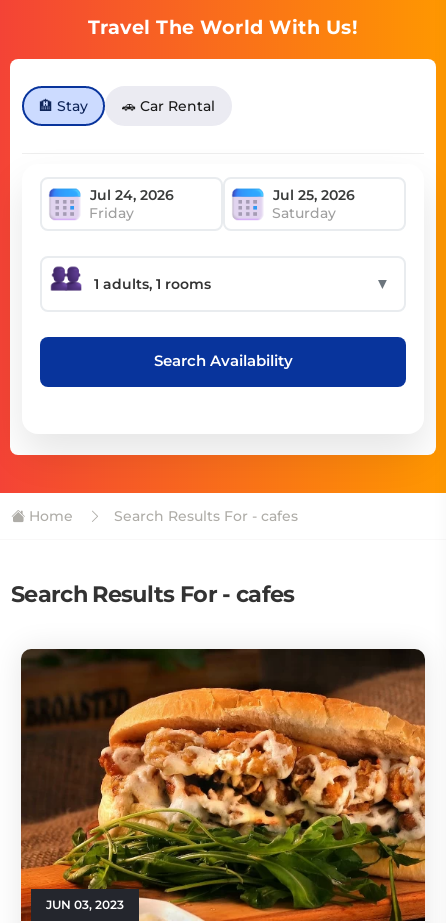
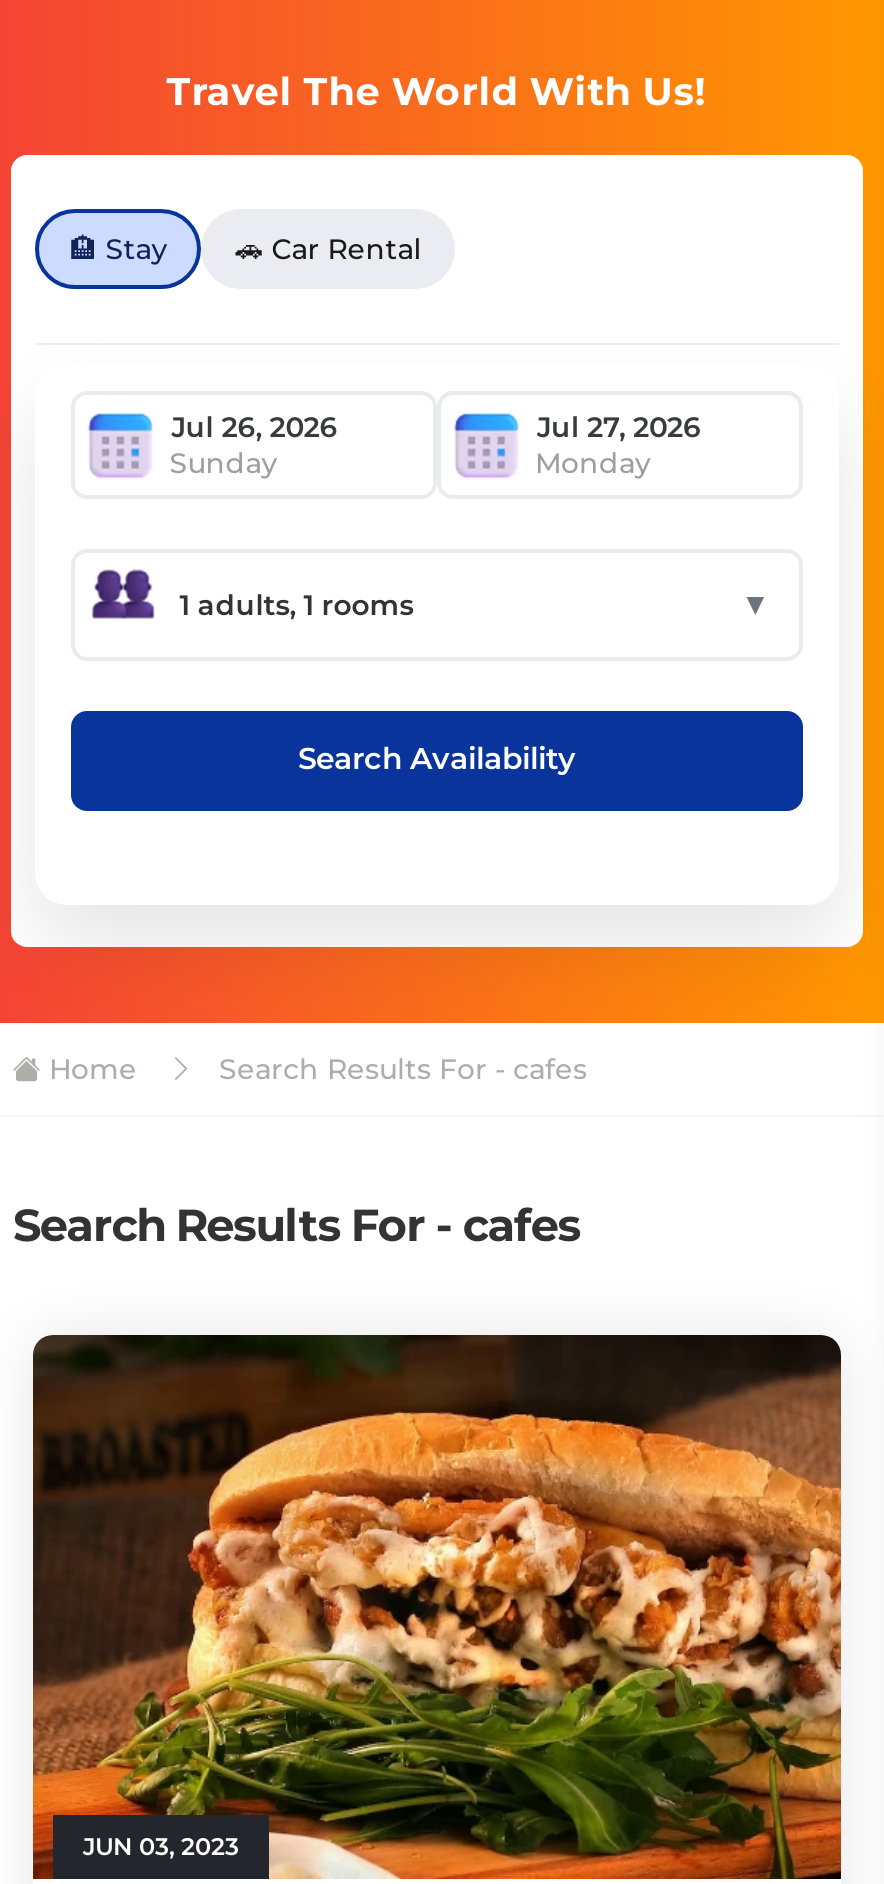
[89,203,336,221] Friday | Saturday -> [169,444,651,480] Sunday | Monday

